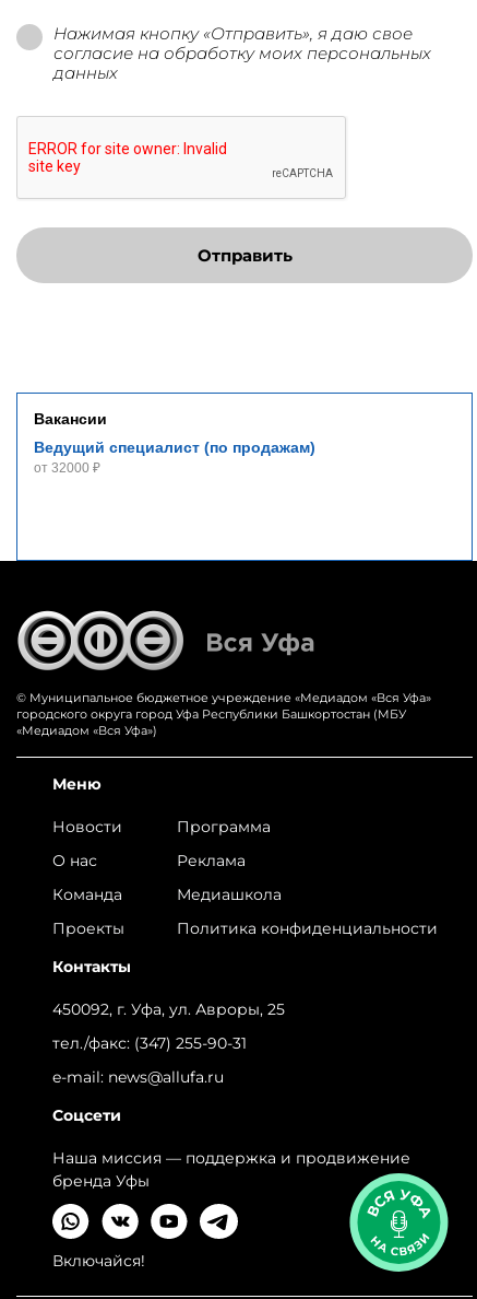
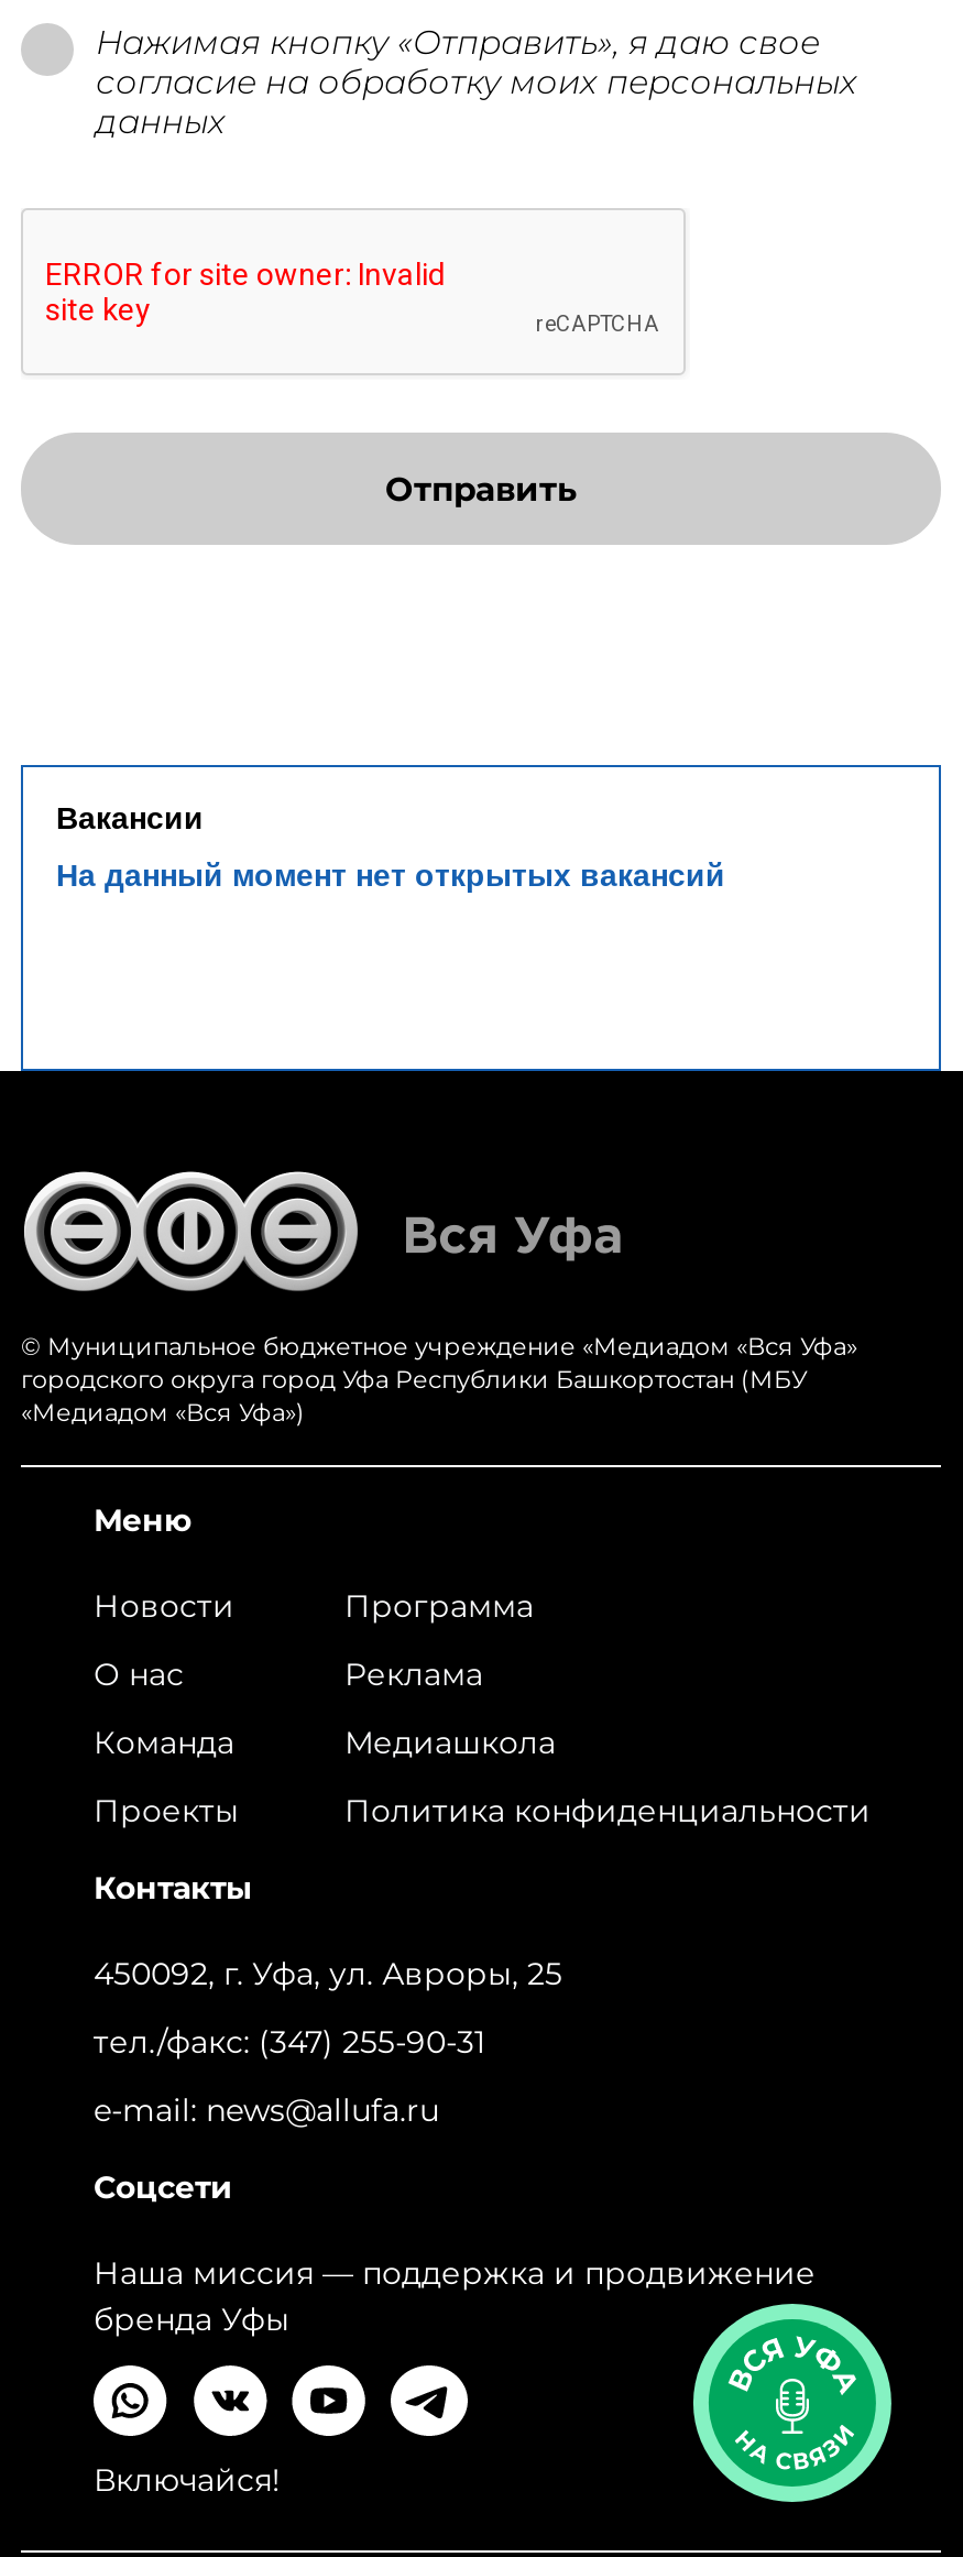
[34,439,315,476] Ведущий специалист (по продажам) | от 32000 ₽ -> [56,858,725,893] На данный момент нет открытых вакансий

